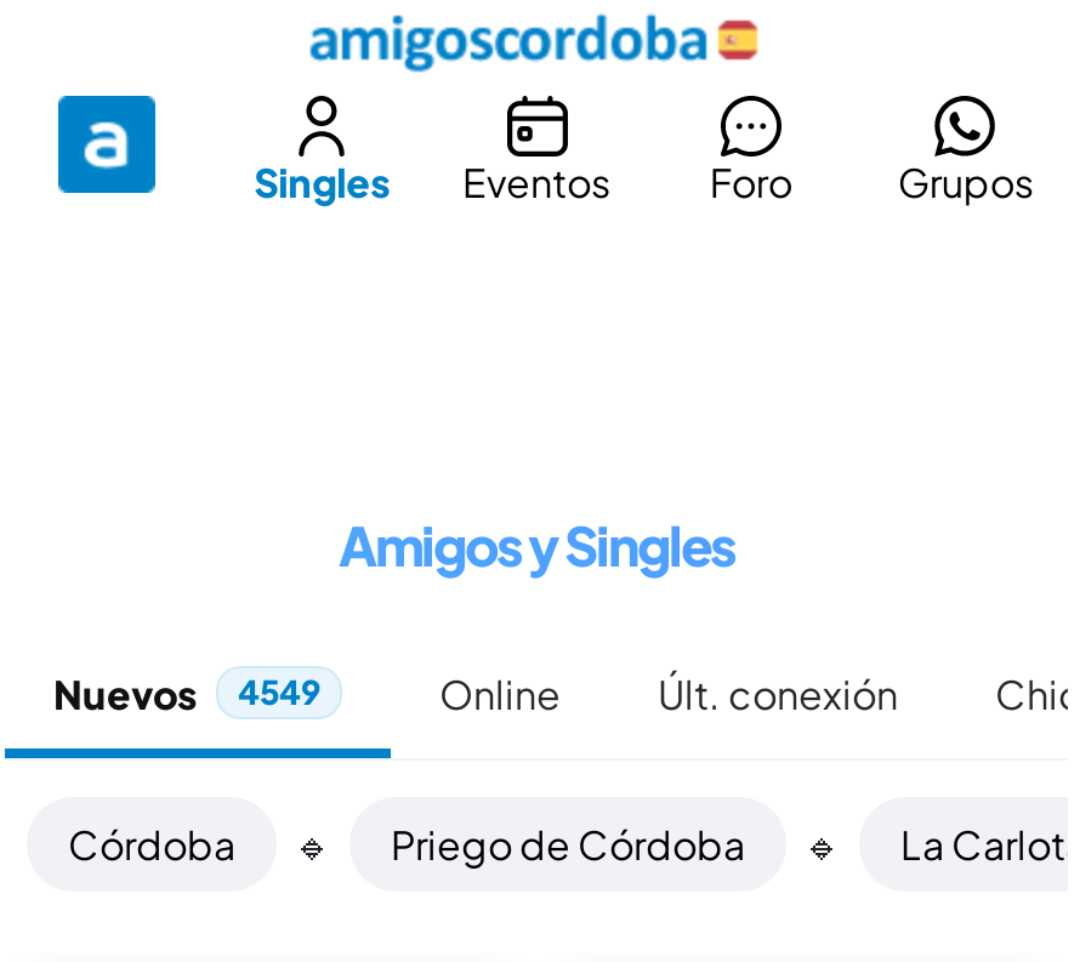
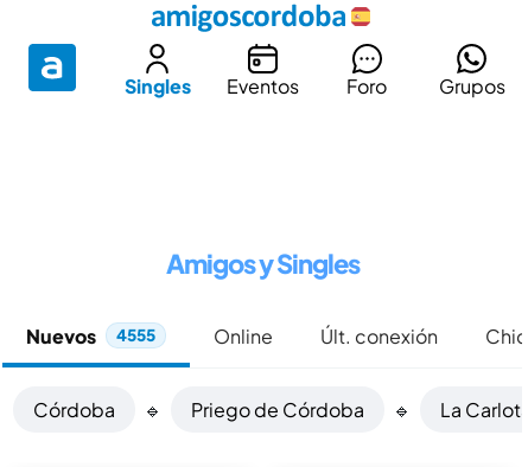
[53,668,320,719] Nuevos 4549 -> [26,324,155,348] Nuevos 4555

